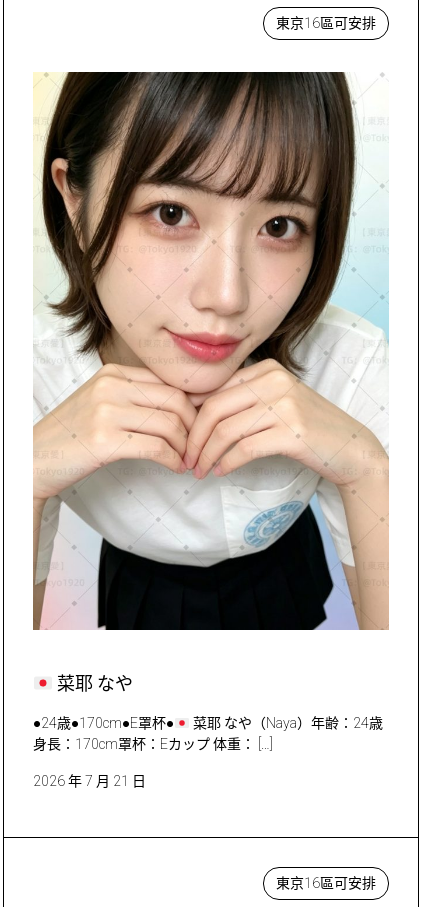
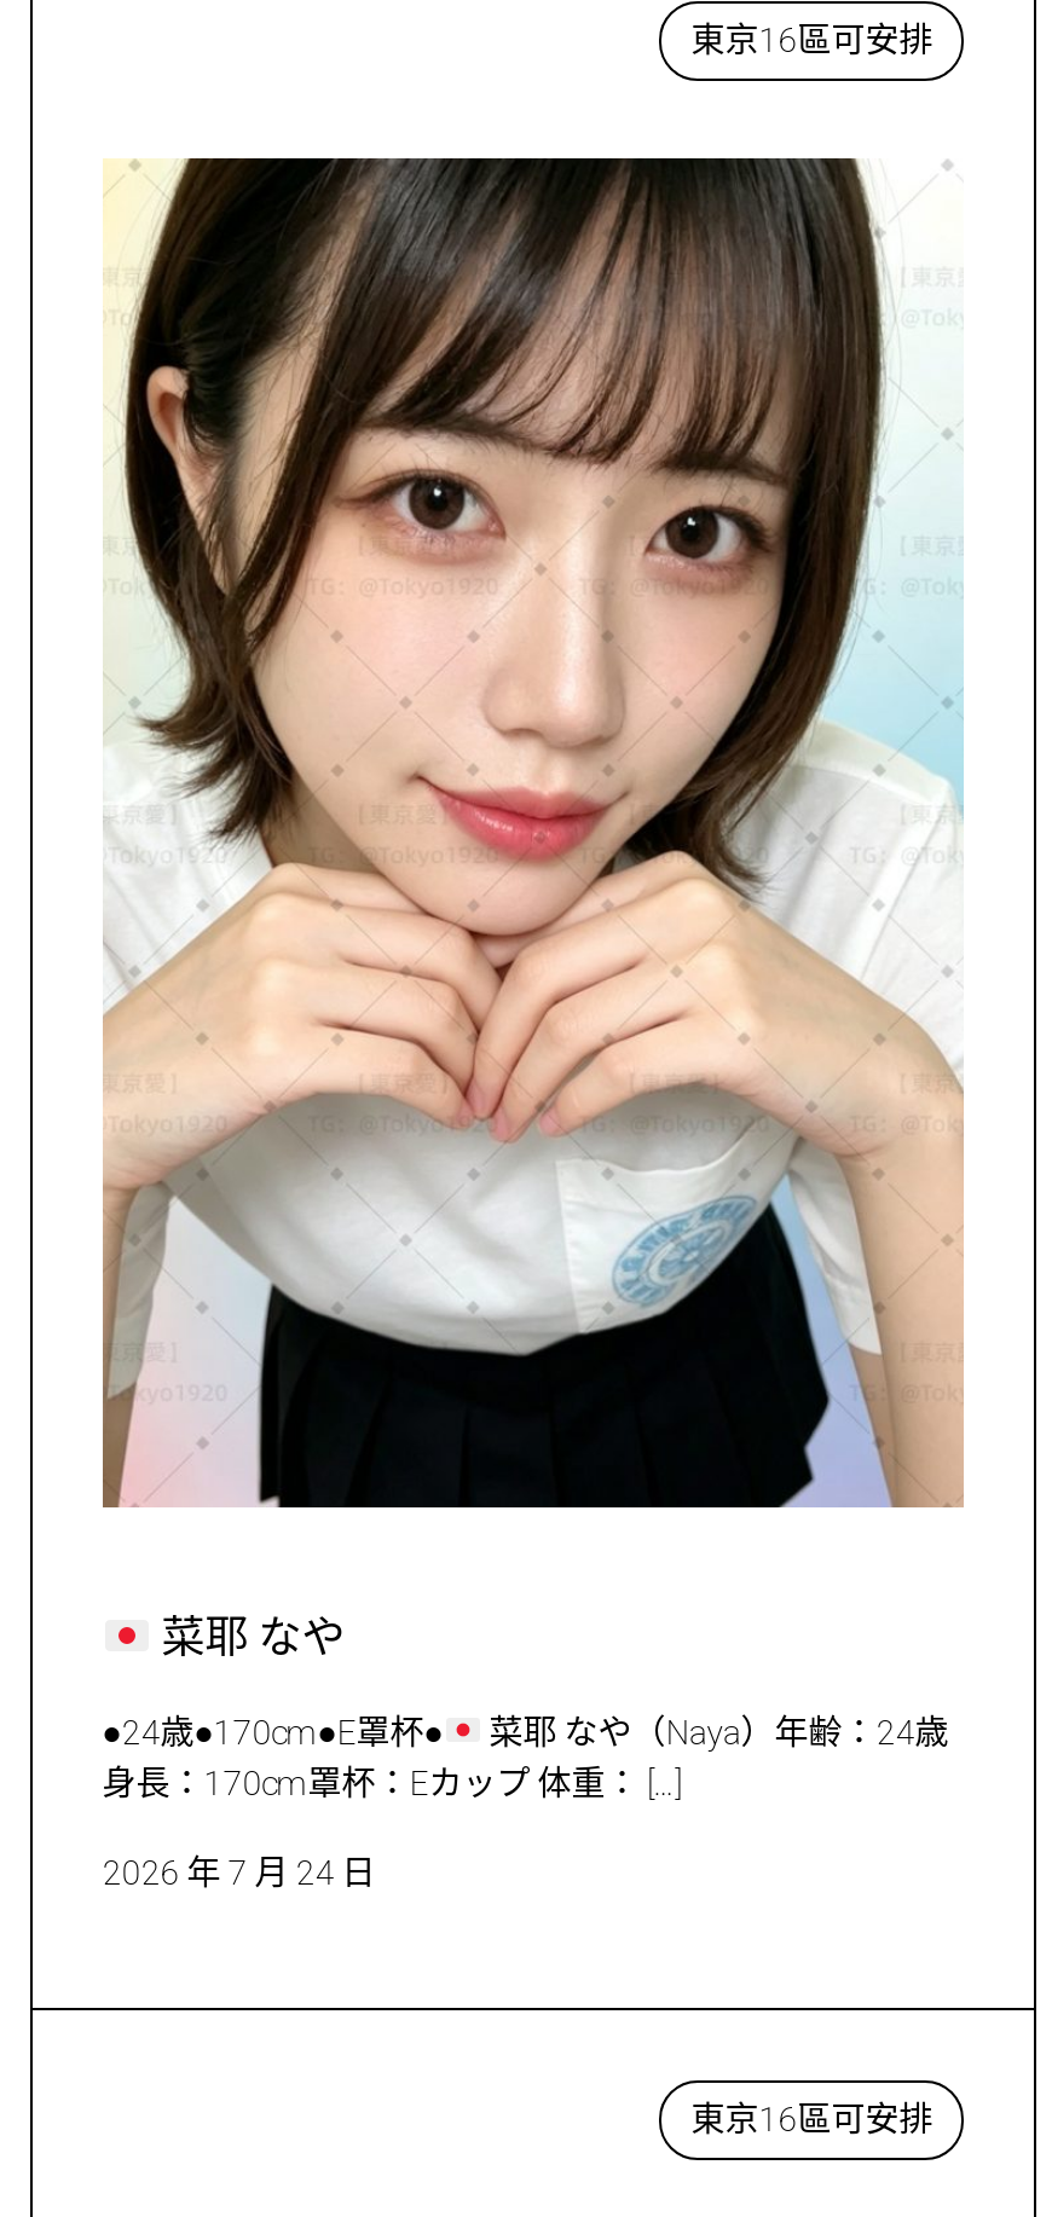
[33,773,146,789] 2026 年 7 月 21 日 -> [102,1853,376,1892] 2026 年 7 月 24 日

